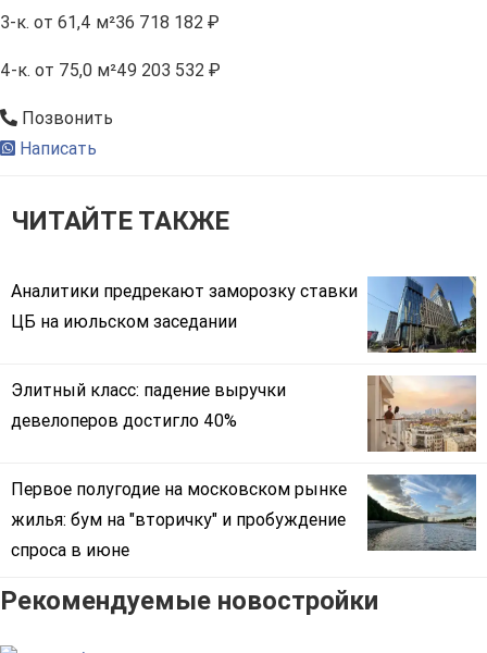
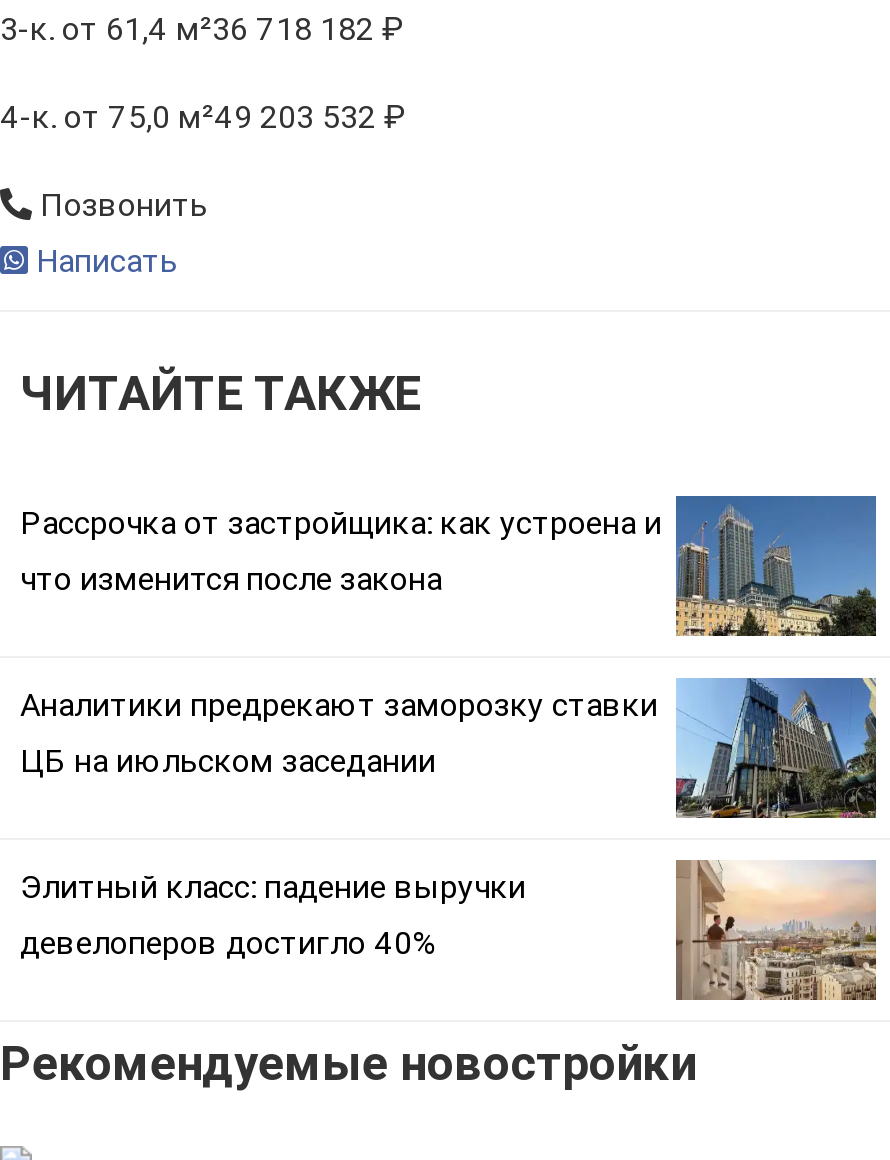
none -> [20,494,878,638] [image] | Рассрочка от застройщика: как устроена и | что изменится после закона
moved [11,275,478,431] -> [20,676,880,962]: [image] | Аналитики предрекают заморозку ставки | ЦБ на июльском заседании | Элитный класс: падение выручки | девелоперов достигло 40%
[11,473,477,560] [image] | Первое полугодие на московском рынке | жилья: бум на "вторичку" и пробуждение | спроса в июне -> none

